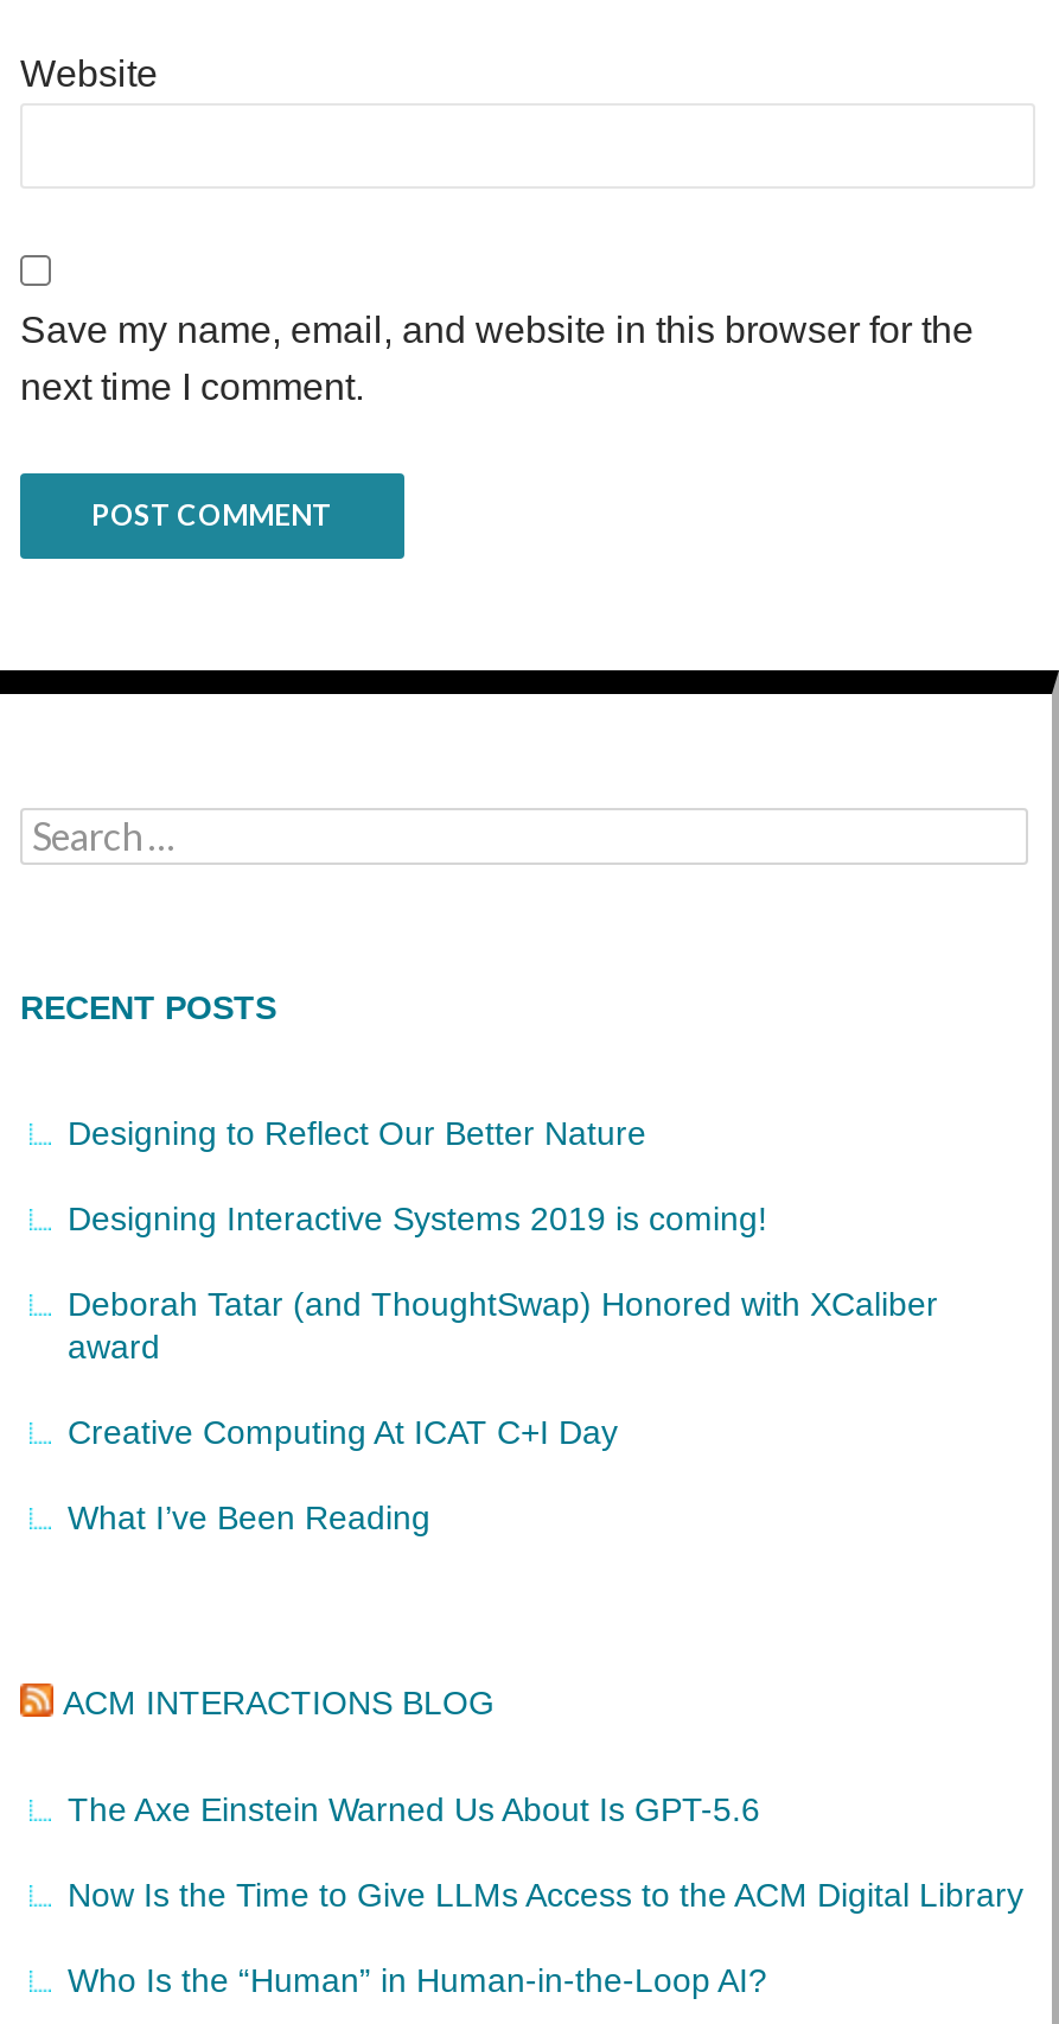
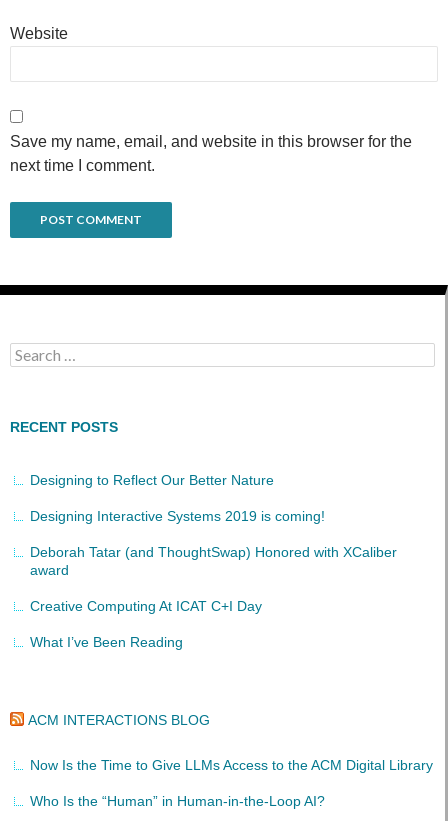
[68,1790,760,1828] The Axe Einstein Warned Us About Is GPT-5.6 -> none

